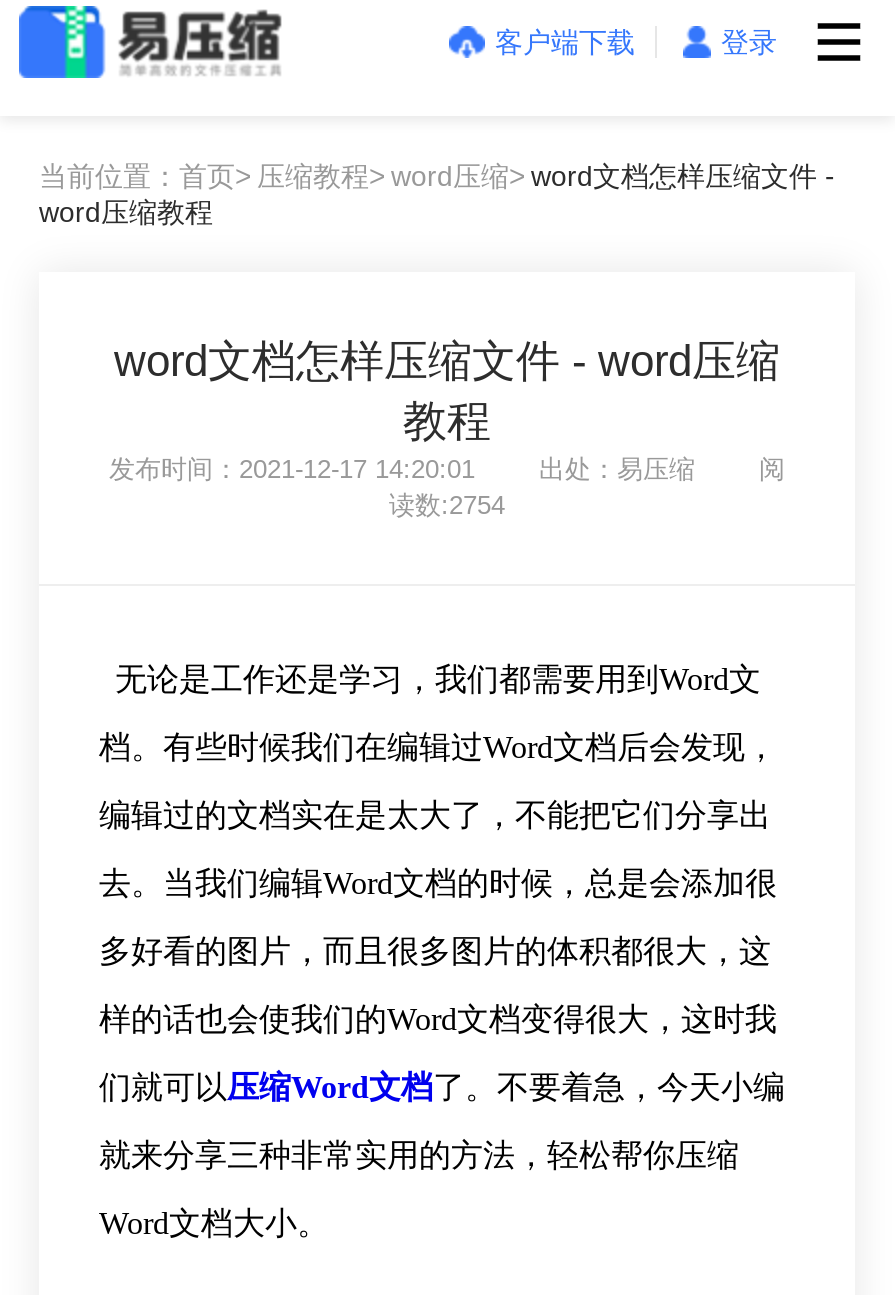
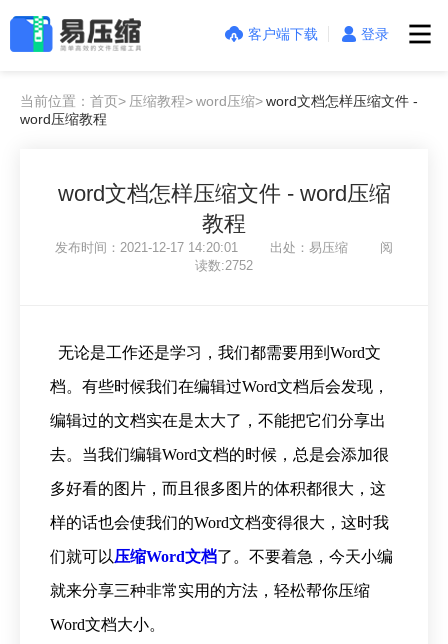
[389,490,505,520] 读数:2754 -> [195,258,253,273] 读数:2752

